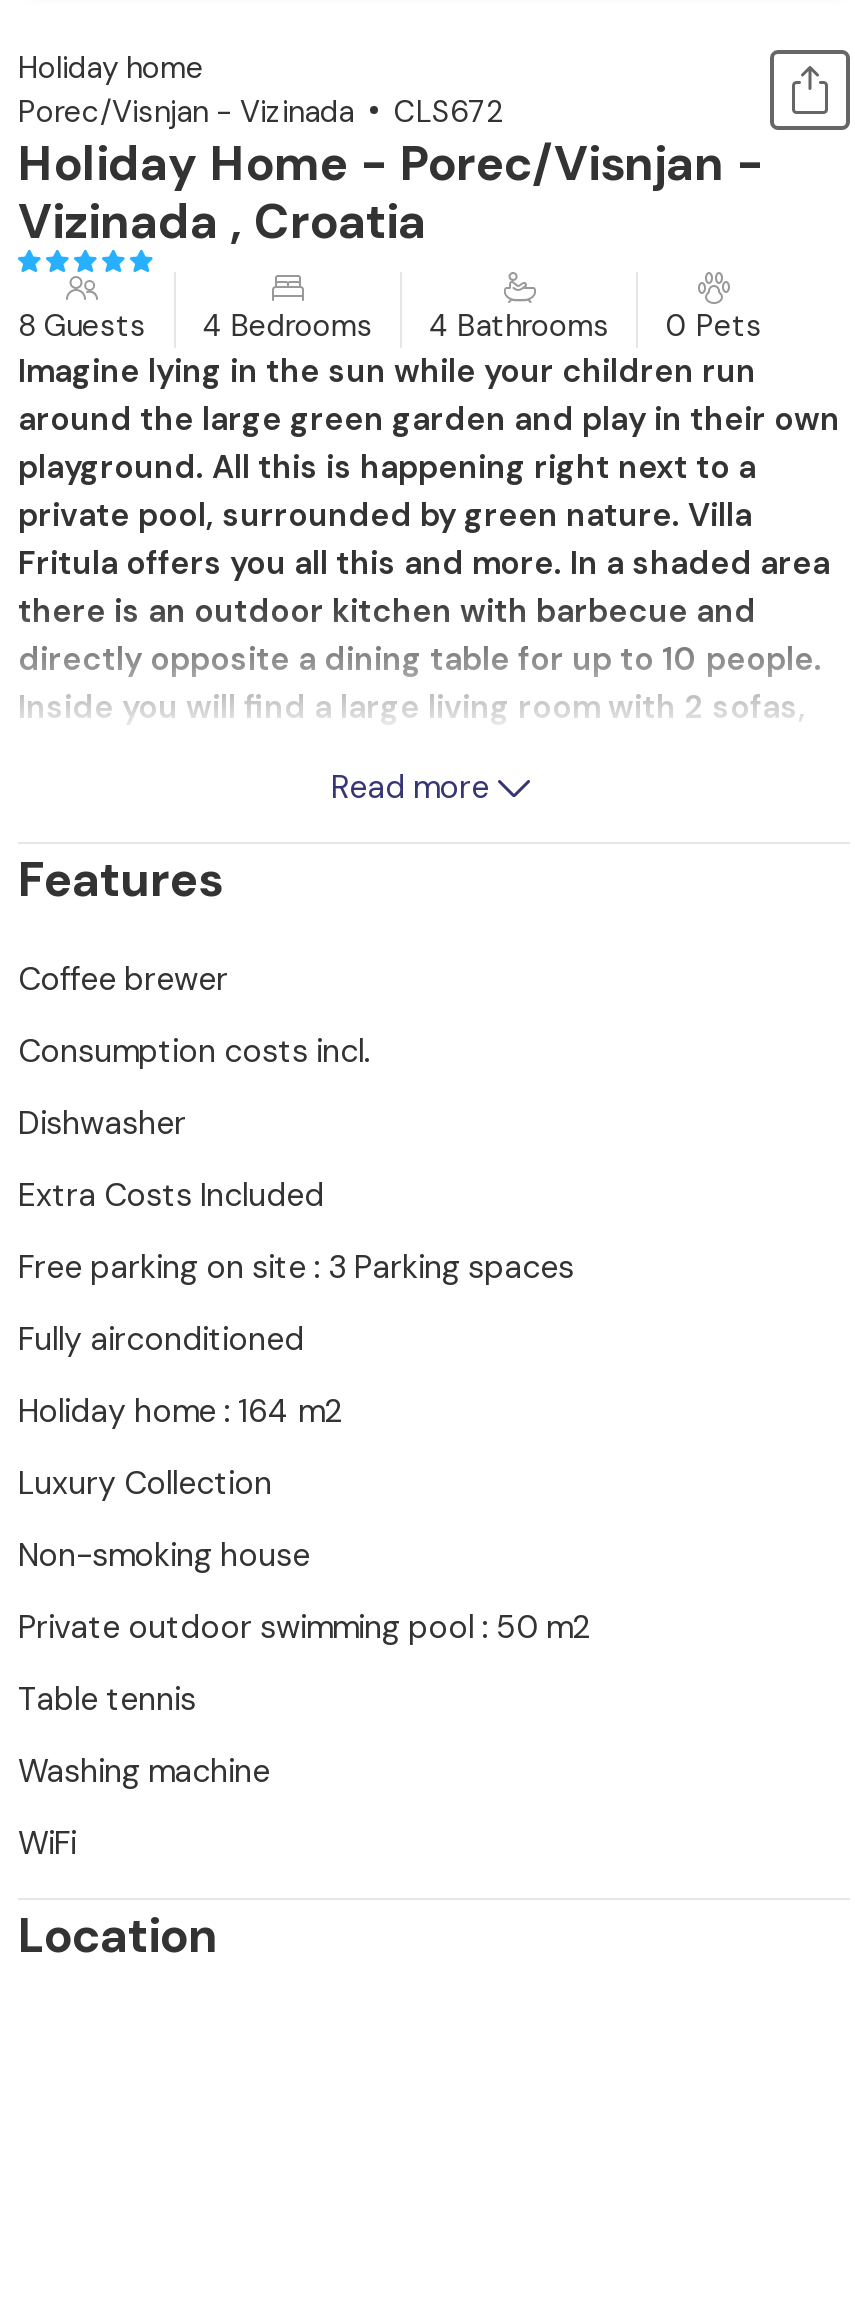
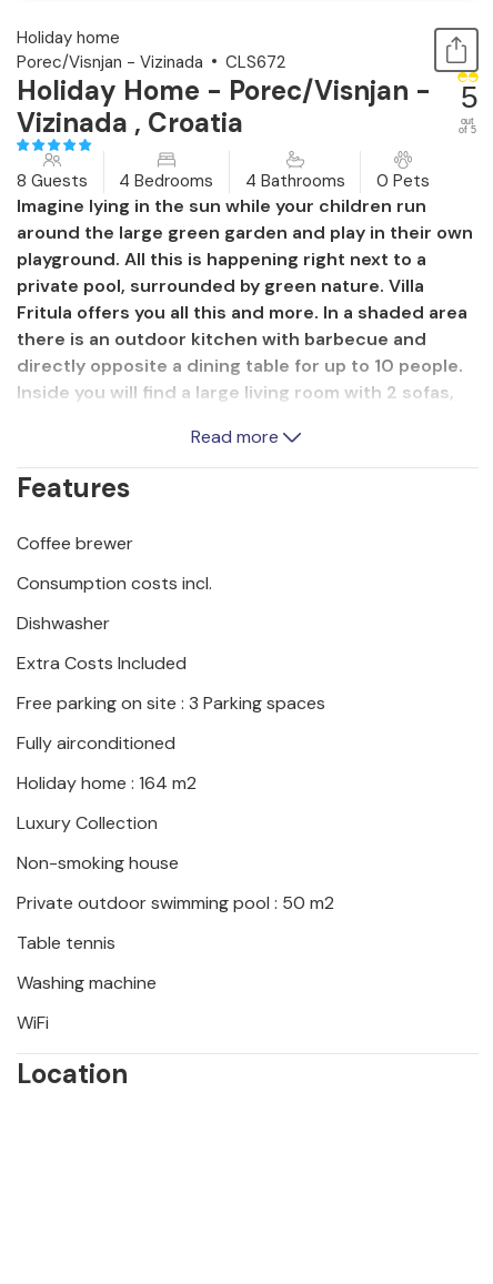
none -> [459,80,479,135] 5 | out | of 5

